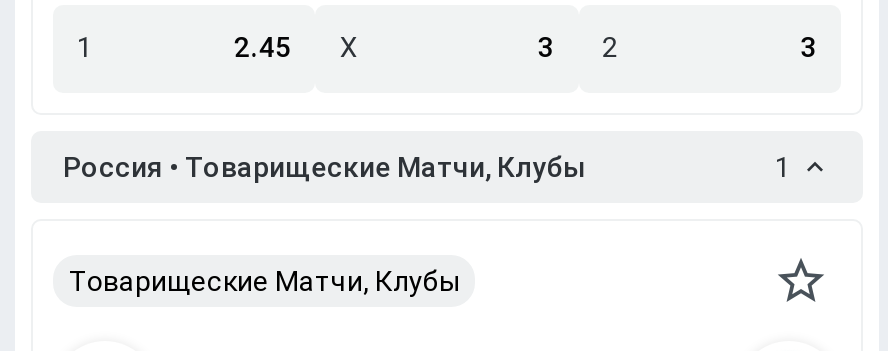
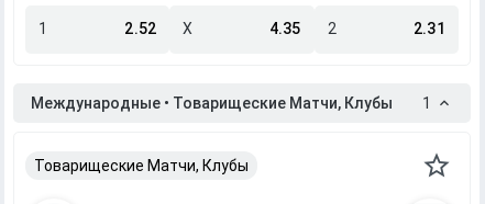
[234,31,358,63] 2.45 X -> [125,20,193,37] 2.52 X
[538,31,619,63] 3 2 -> [269,20,336,37] 4.35 2
[800,31,817,63] 3 -> [414,20,445,37] 2.31
[63,151,585,183] Россия • Товарищеские Матчи, Клубы -> [31,94,393,112] Международные • Товарищеские Матчи, Клубы

